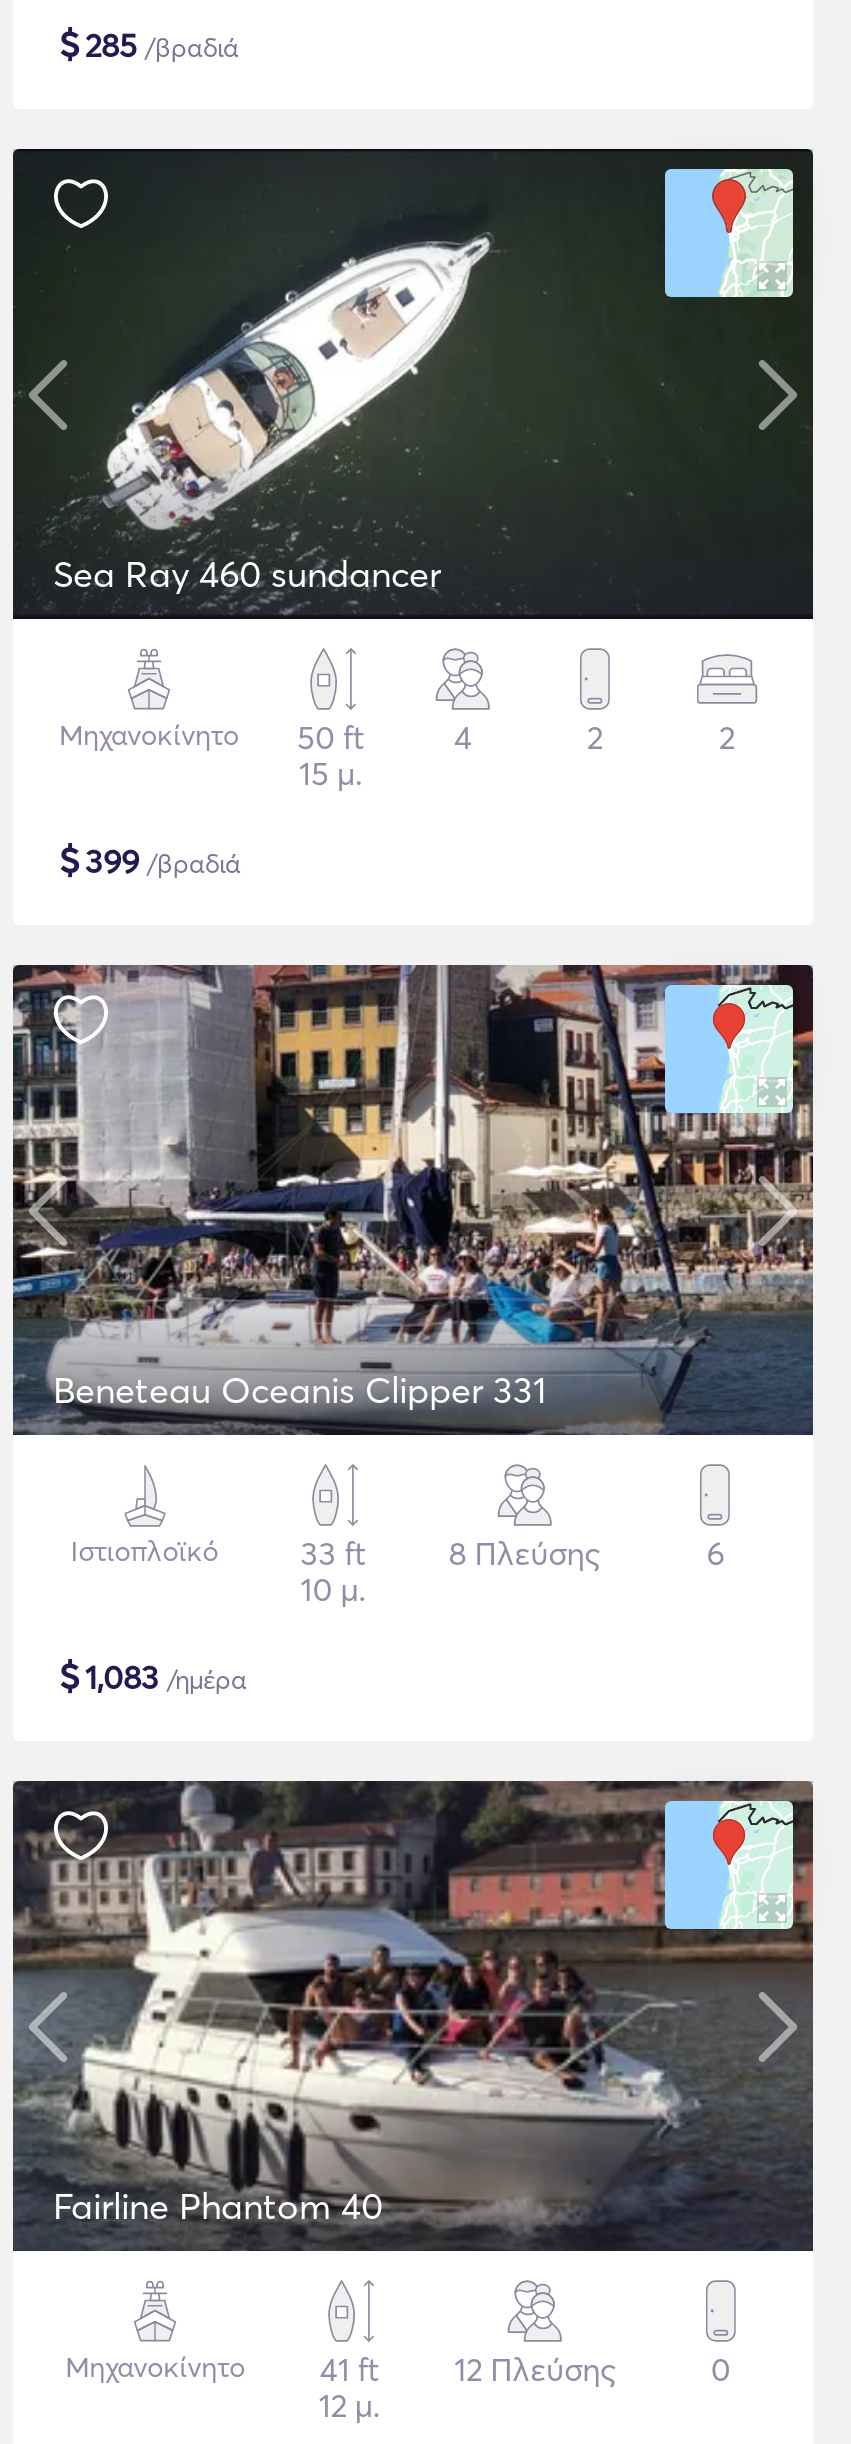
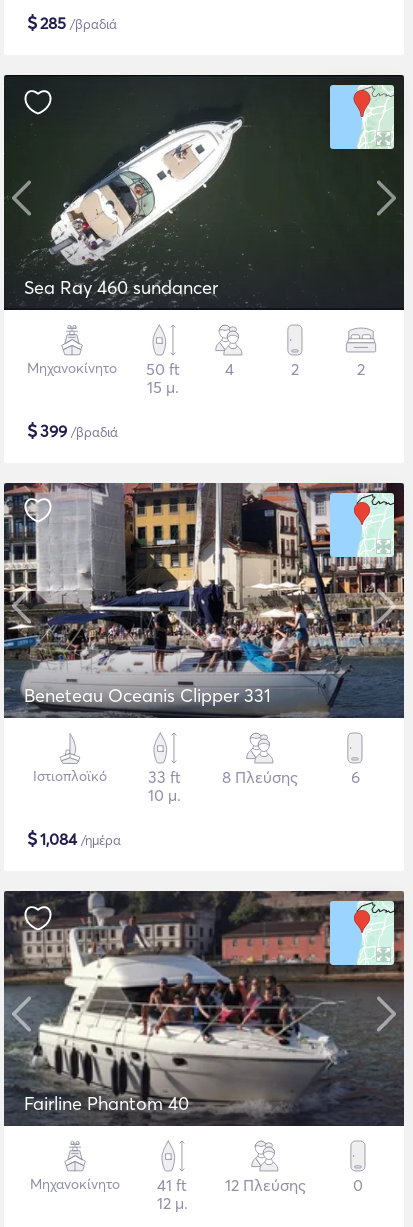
[59,1653,247,1699] $1,083 /ημέρα -> [27,827,121,850] $1,084 /ημέρα

